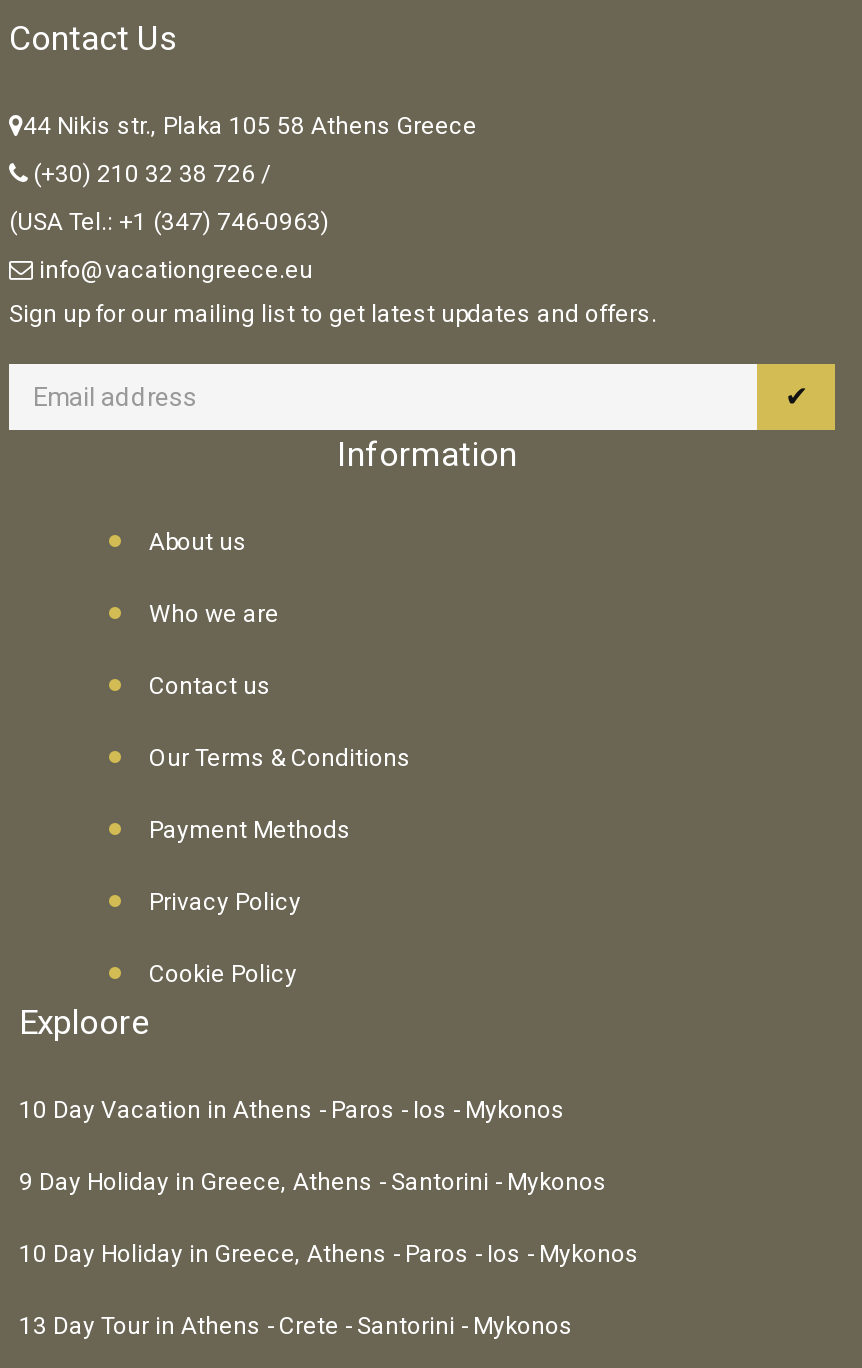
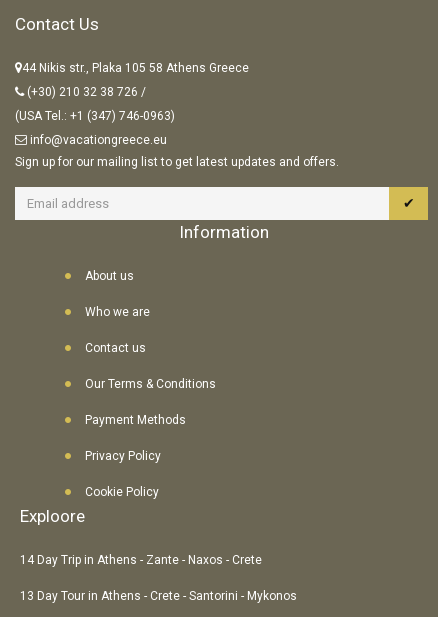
[19,1097,639,1269] 10 Day Vacation in Athens - Paros - Ios - Mykonos | 9 Day Holiday in Greece, Athens - Santorini - Mykonos | 10 Day Holiday in Greece, Athens - Paros - Ios - Mykonos -> [20,553,262,567] 14 Day Trip in Athens - Zante - Naxos - Crete

